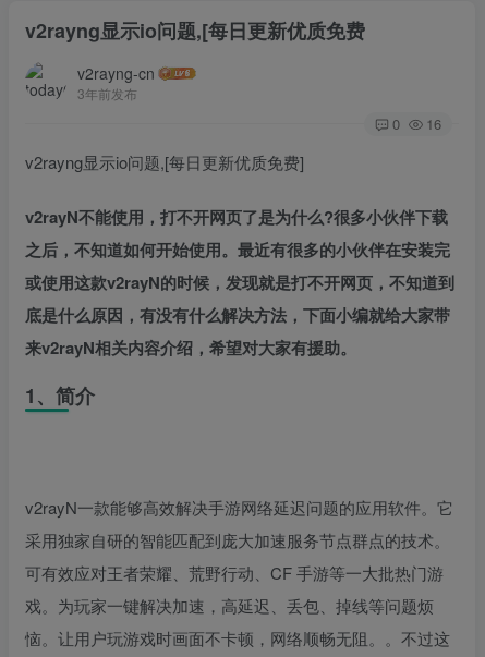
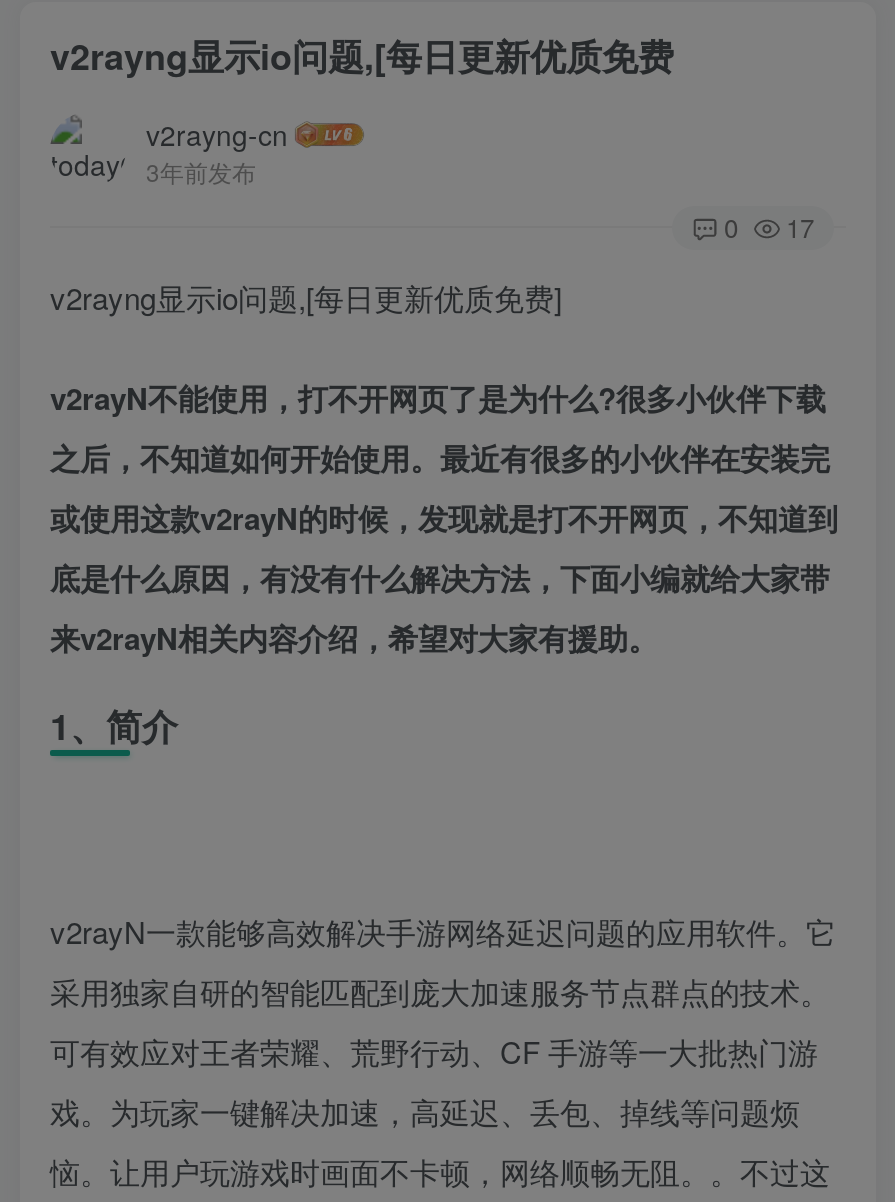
[392,113,441,134] 0 16 -> [724,208,814,246] 0 17

